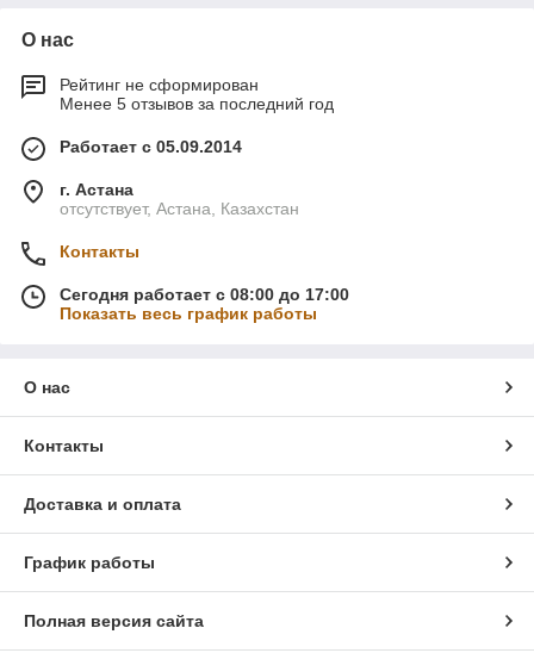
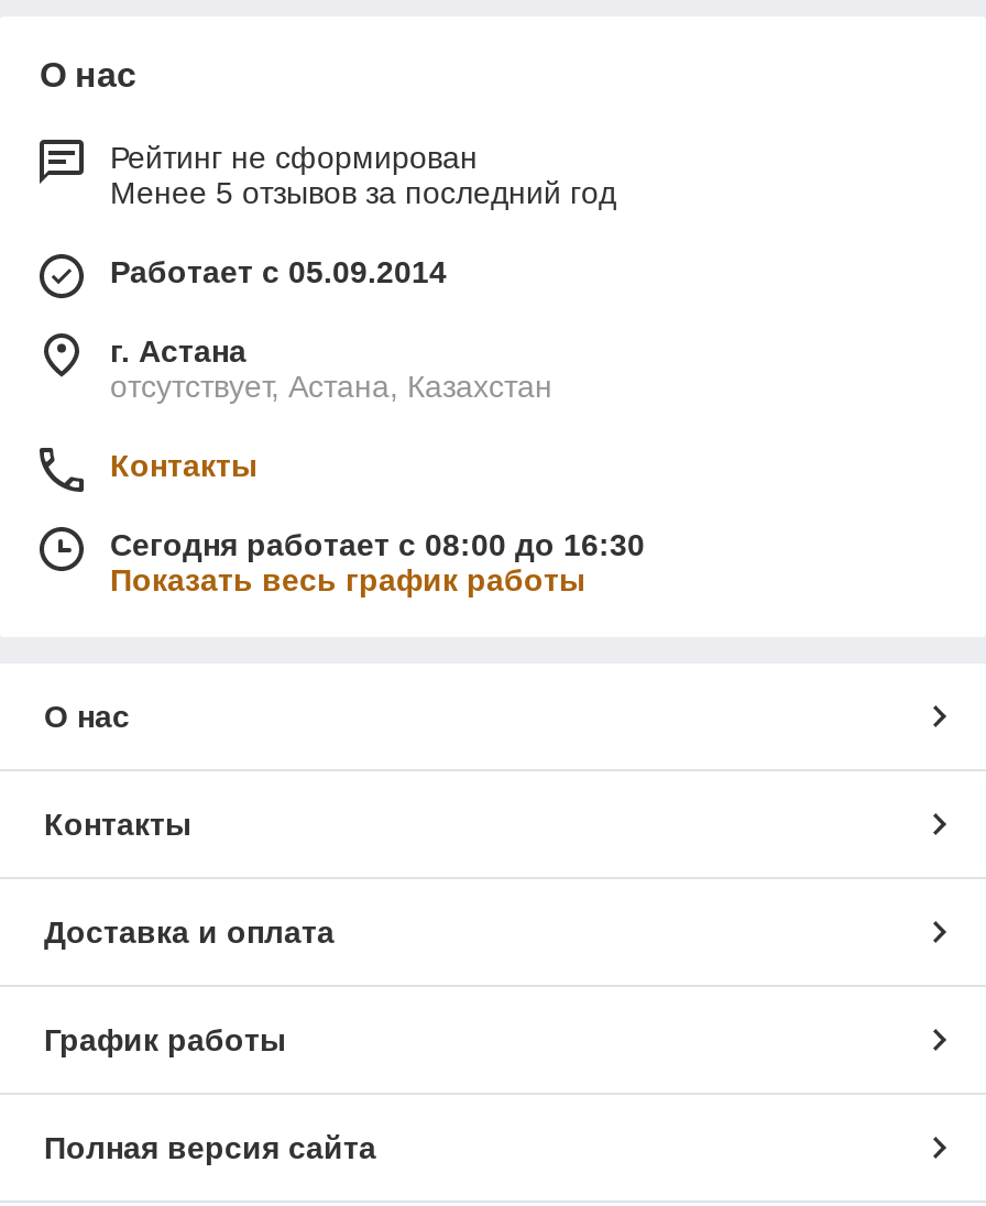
[60,284,349,303] Сегодня работает с 08:00 до 17:00 -> [110,526,645,561] Сегодня работает с 08:00 до 16:30

